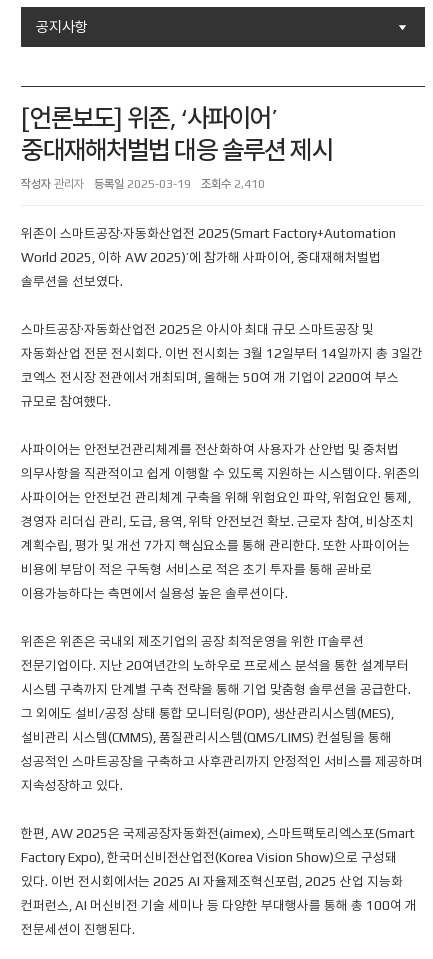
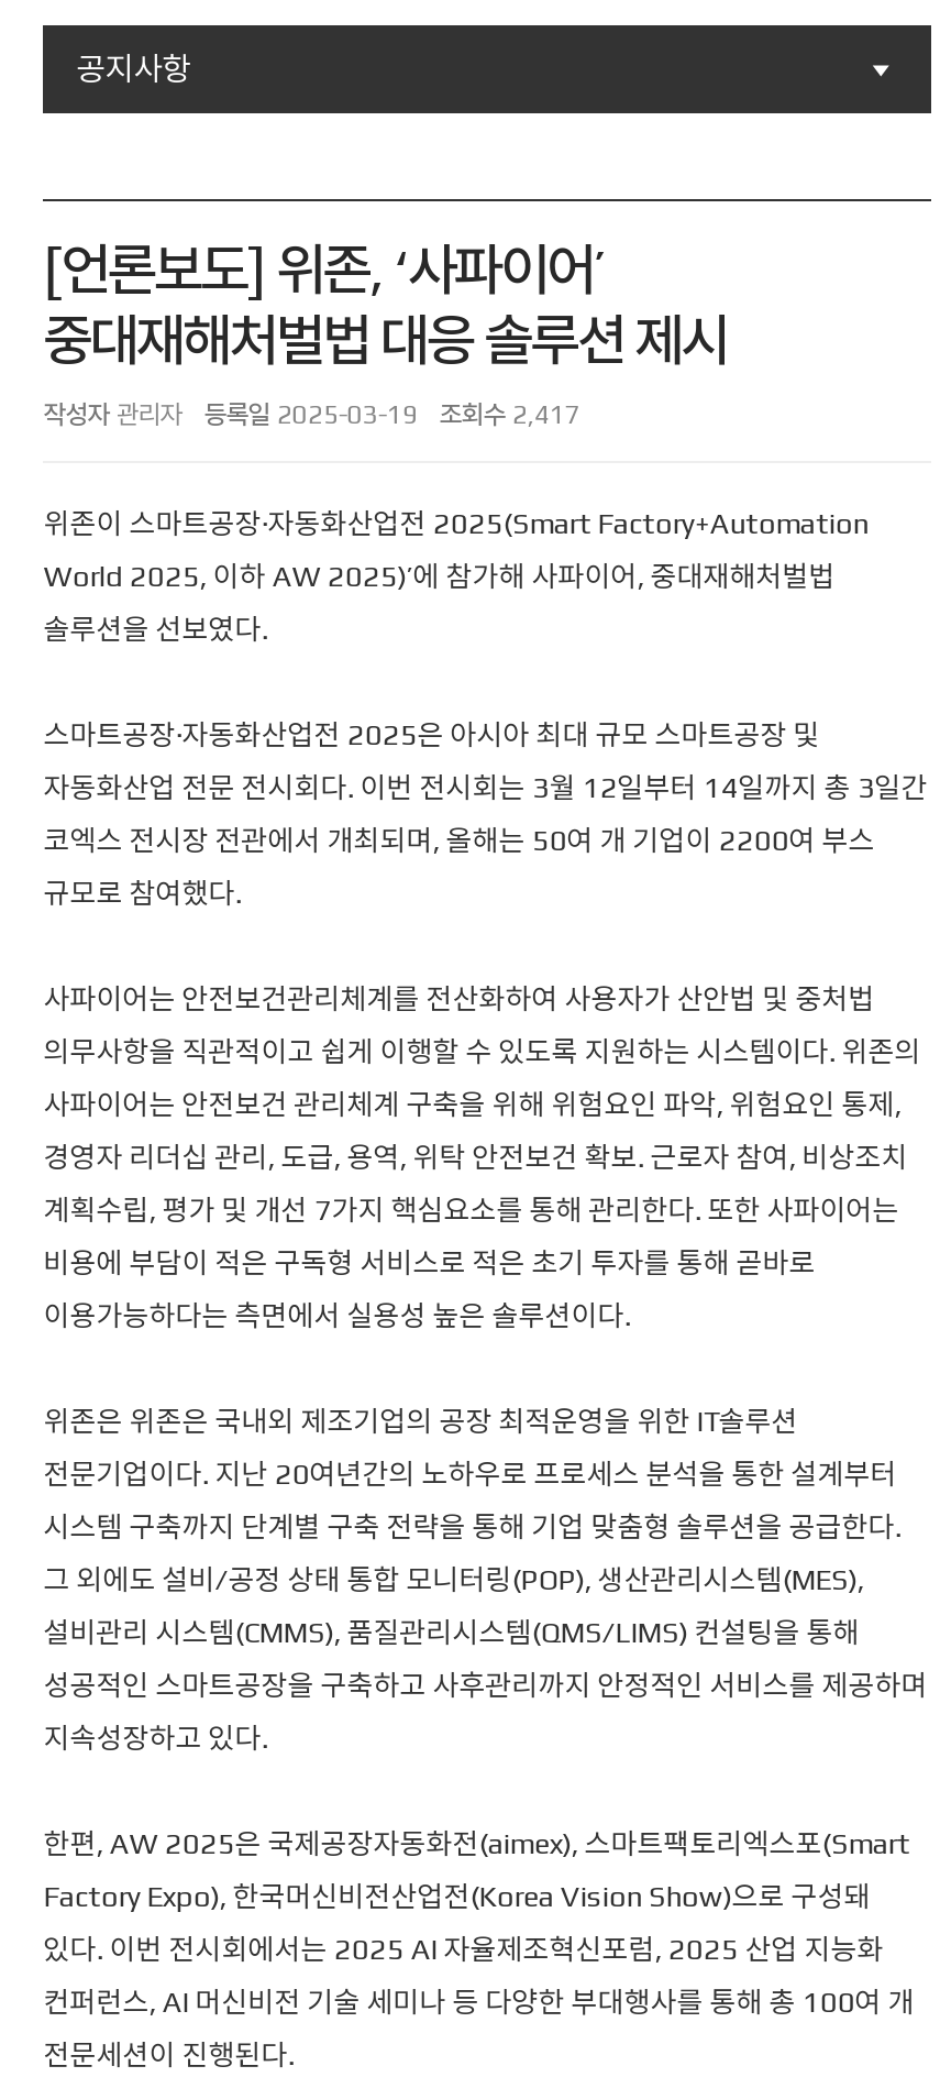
[21,177,265,191] 작성자 관리자 등록일 2025-03-19 조회수 2,410 -> [44,400,580,431] 작성자 관리자 등록일 2025-03-19 조회수 2,417

